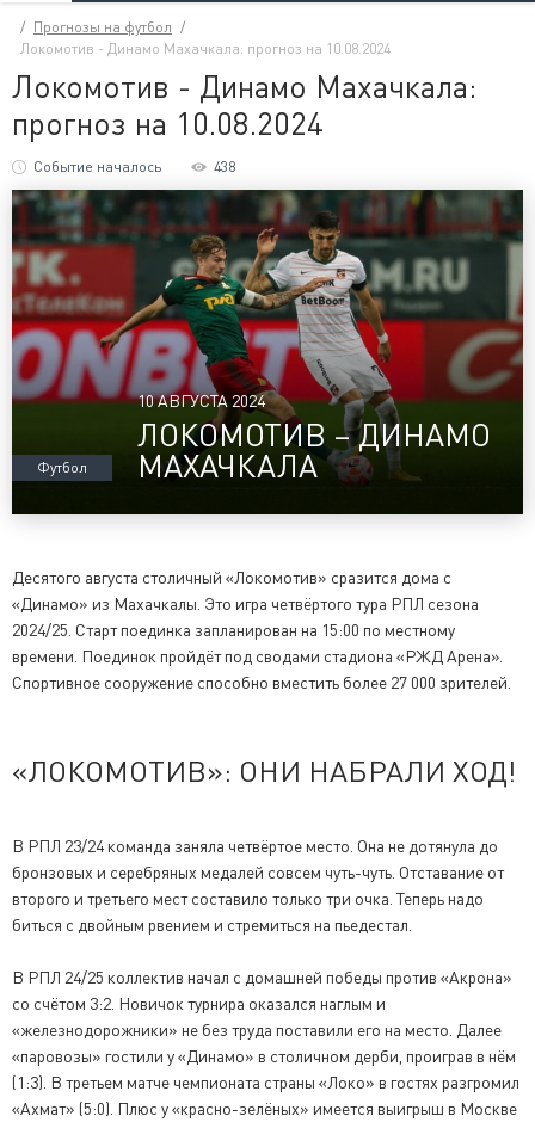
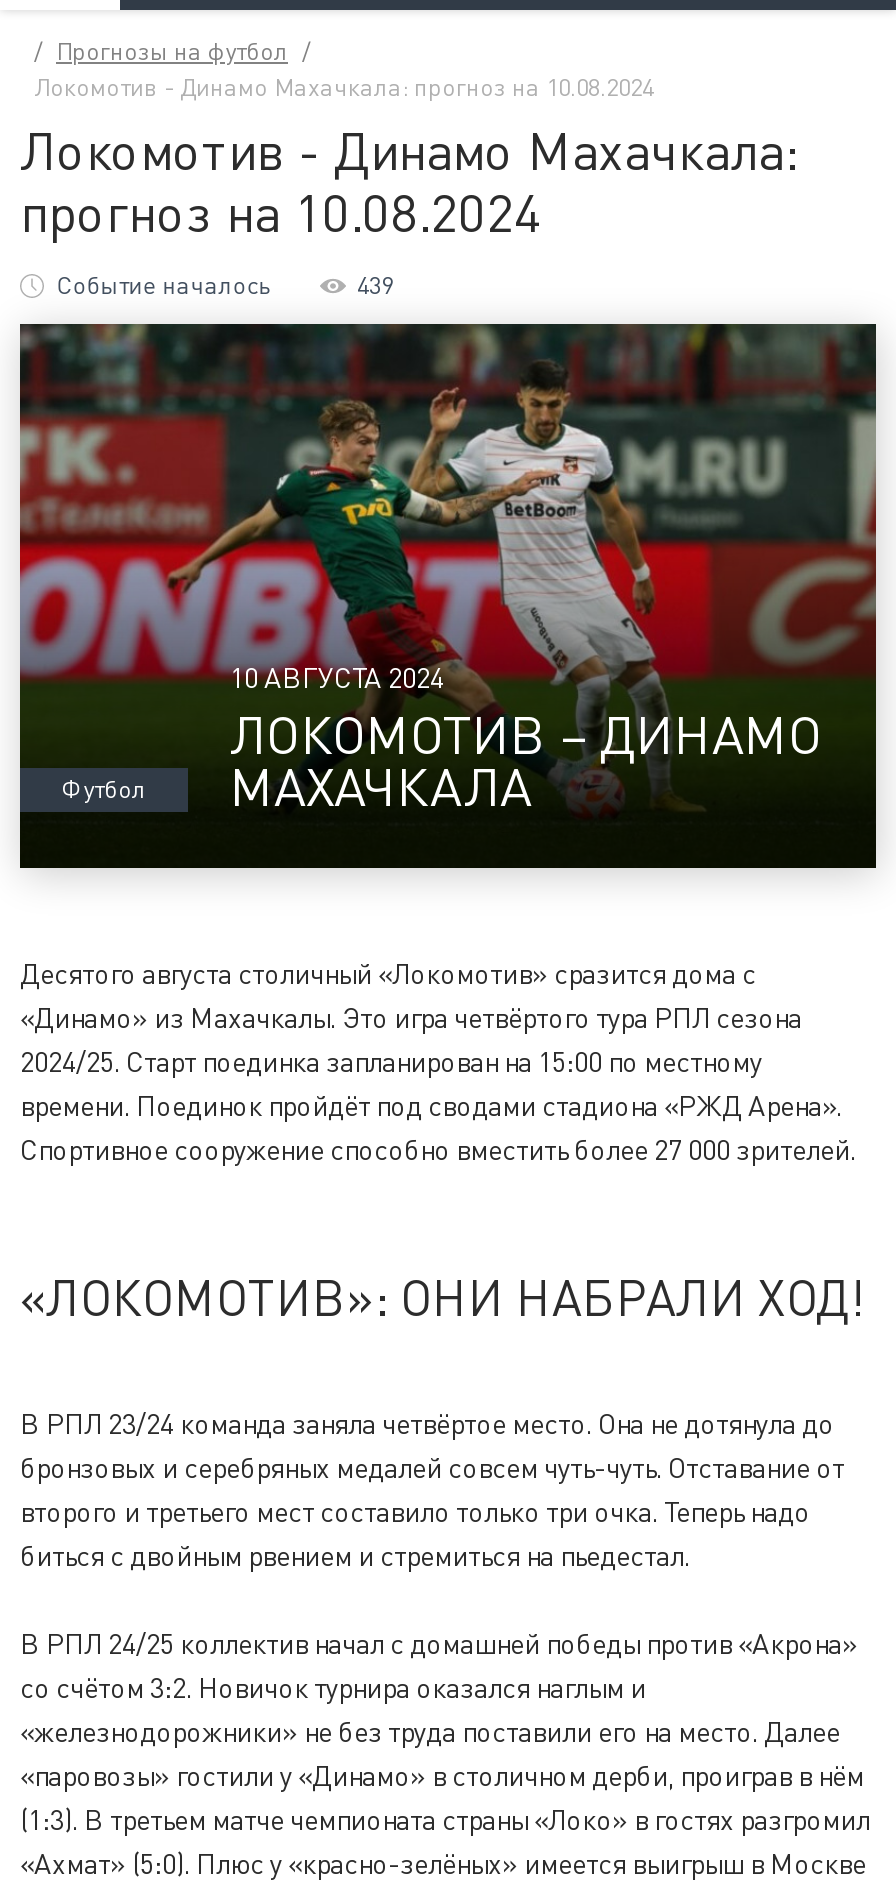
[213,158,235,176] 438 -> [357,270,393,300] 439

